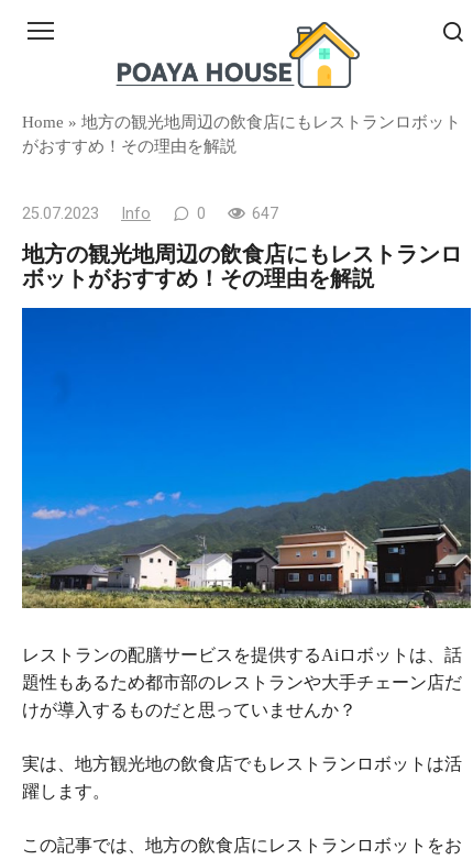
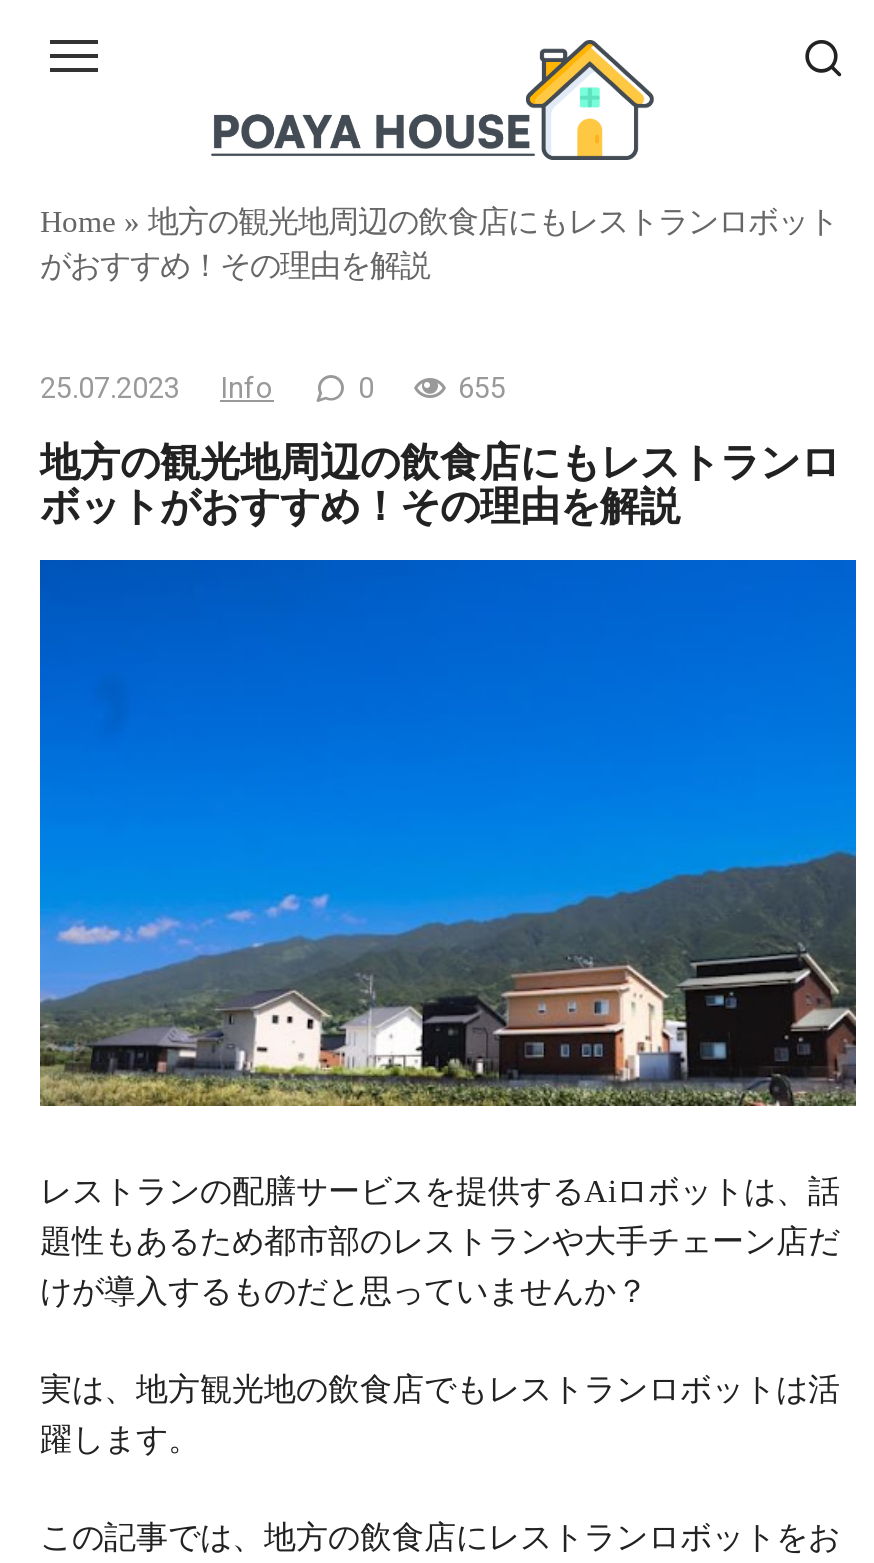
[252,205,278,223] 647 -> [458,372,506,406] 655

